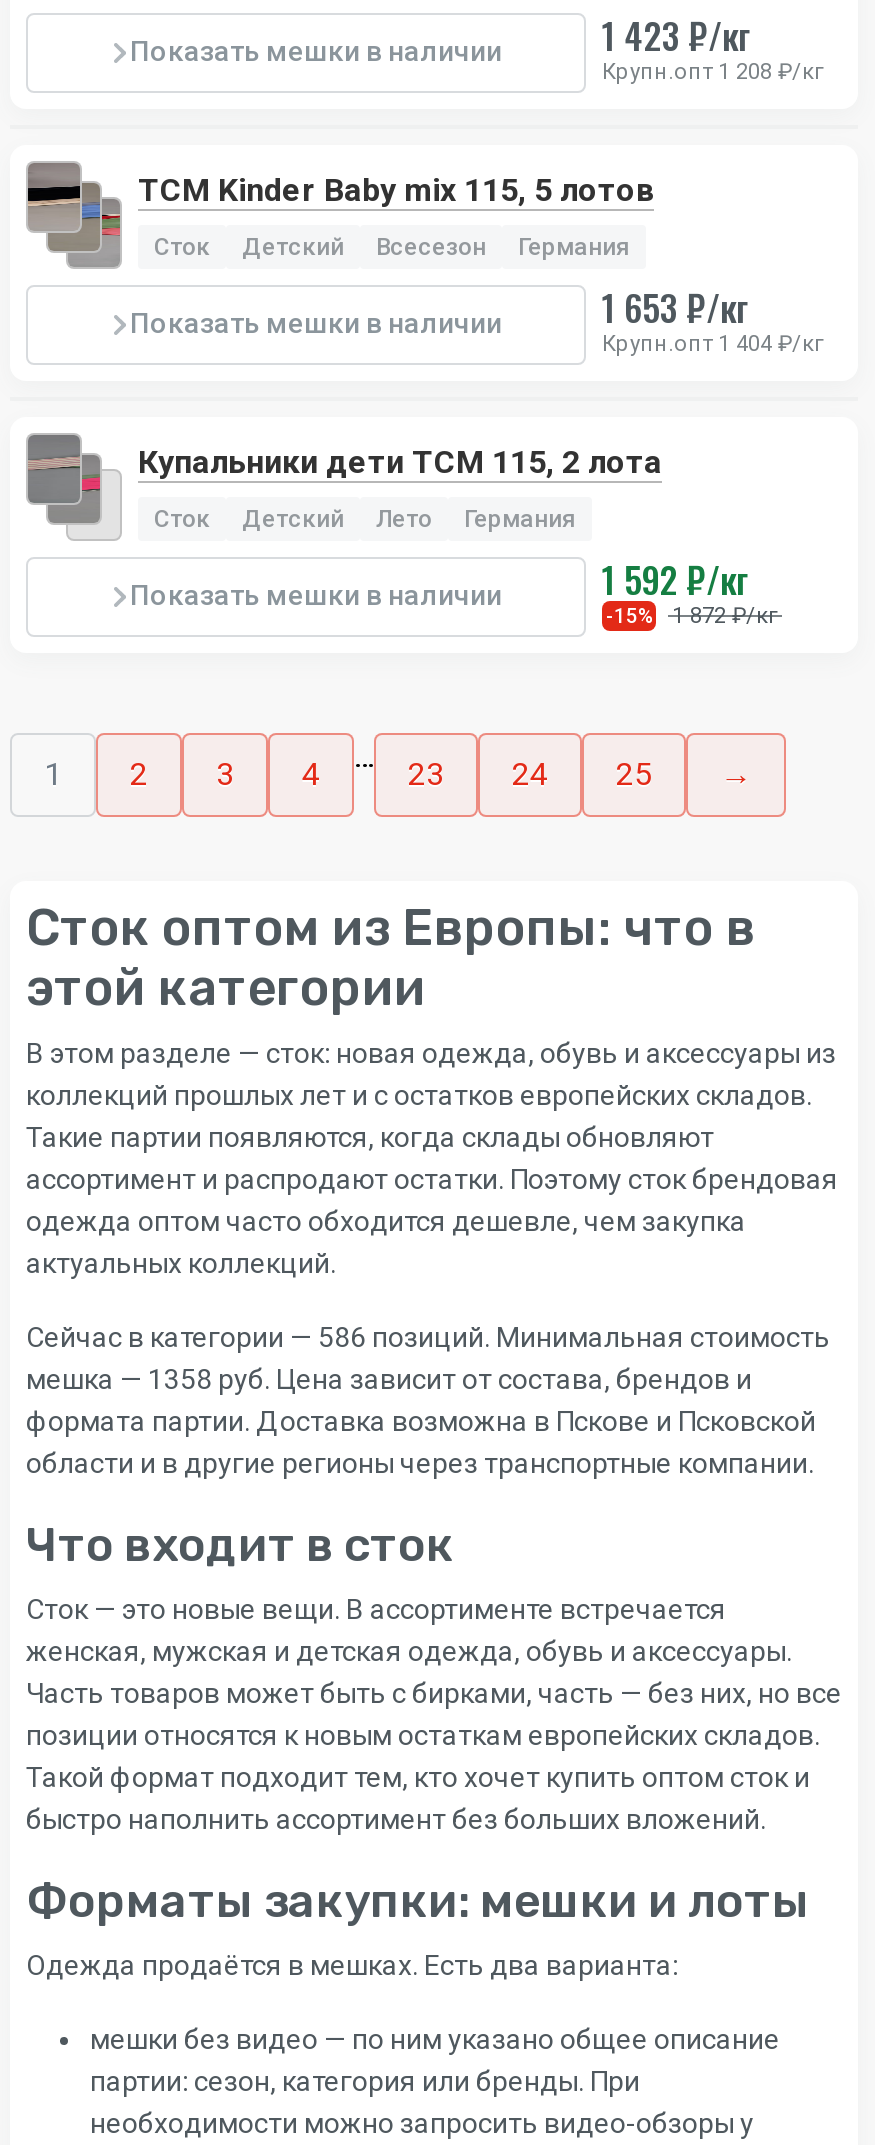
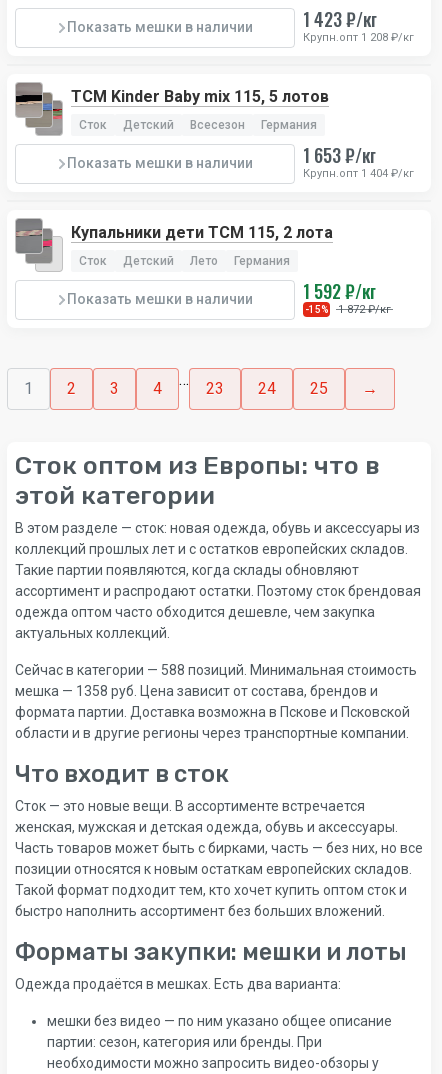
[26,1320,830,1352] Сейчас в категории — 586 позиций. Минимальная стоимость -> [15,662,417,678] Сейчас в категории — 588 позиций. Минимальная стоимость

